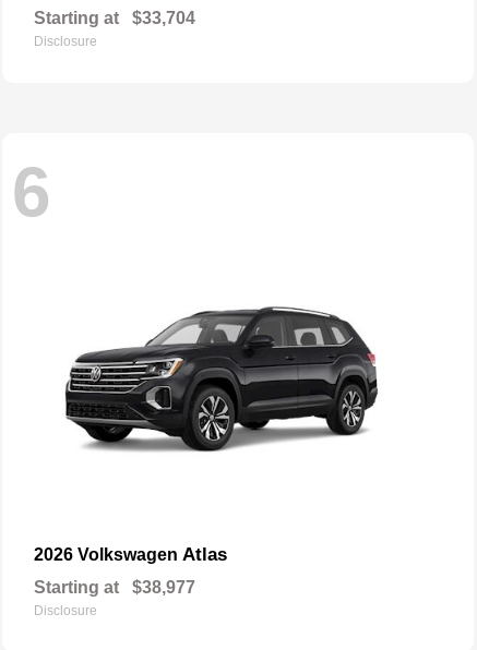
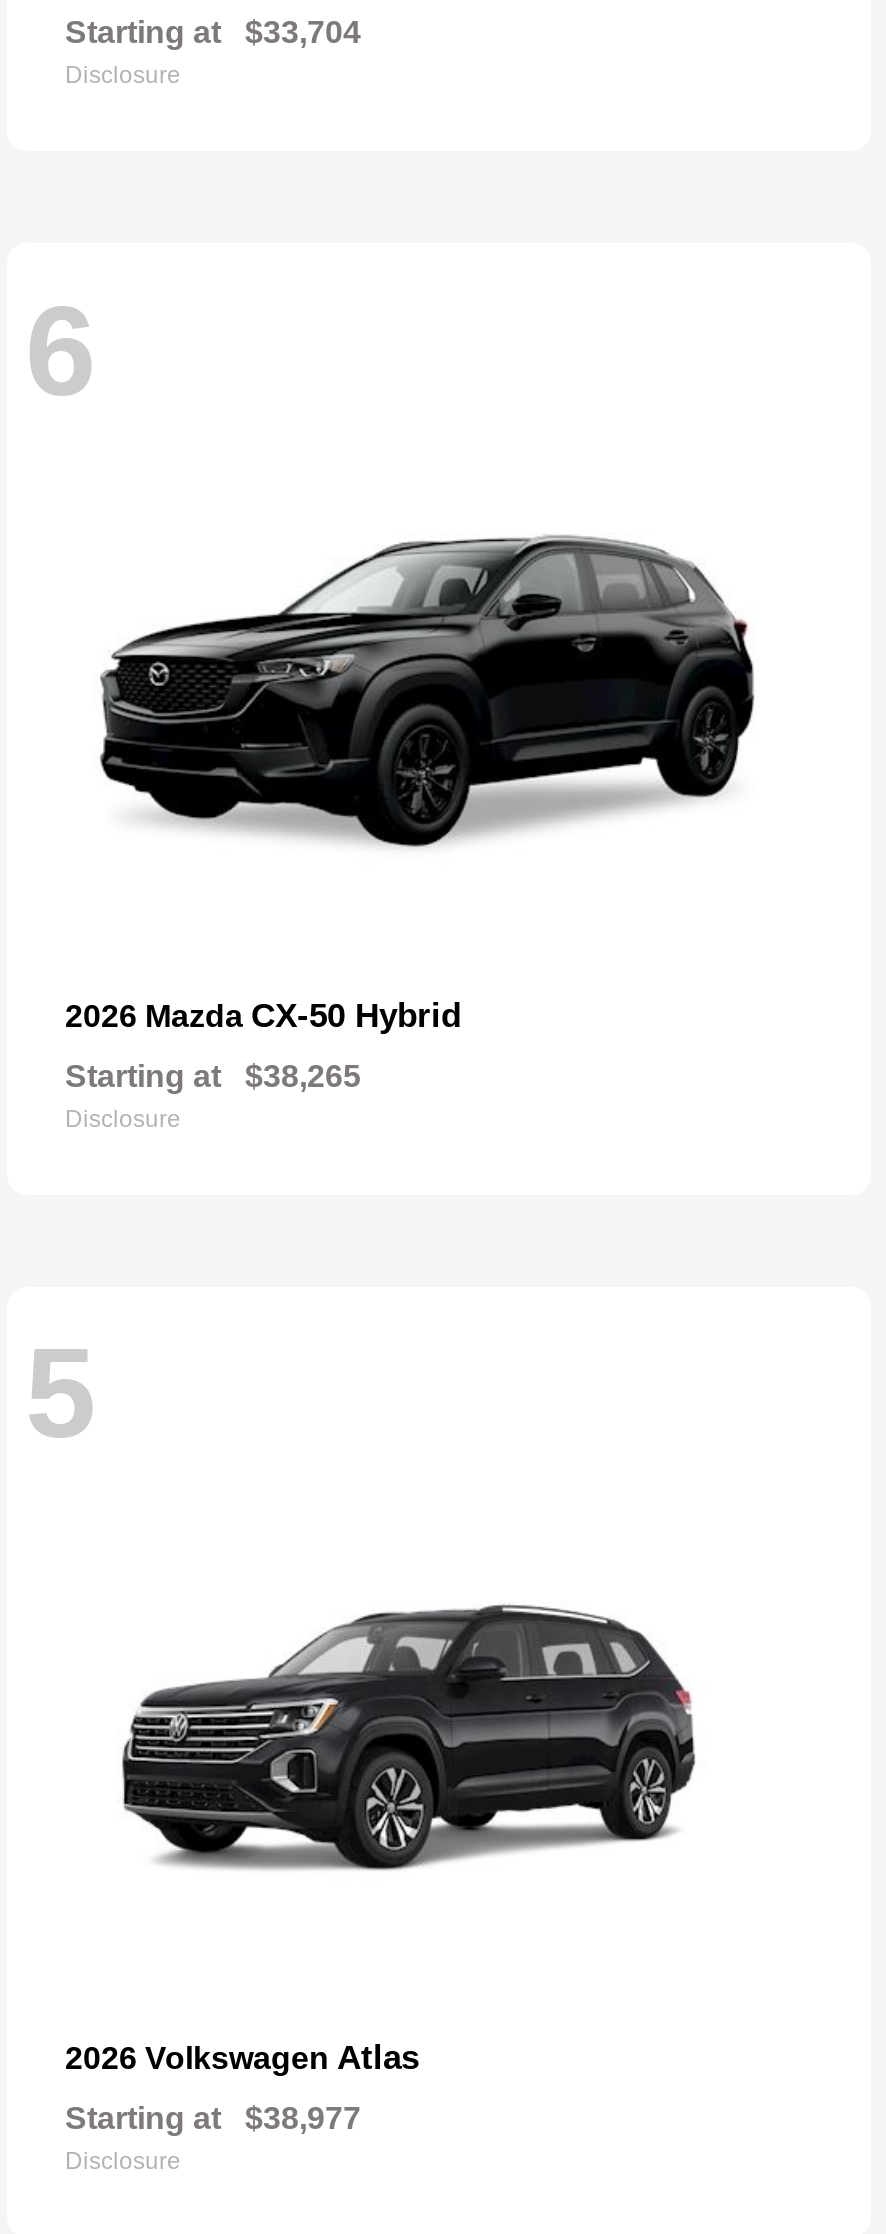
none -> [25,997,461,1465] 2026 Mazda CX-50 Hybrid | Starting at | $38,265 | Disclosure | 5
none -> [99,535,755,849] [image]

